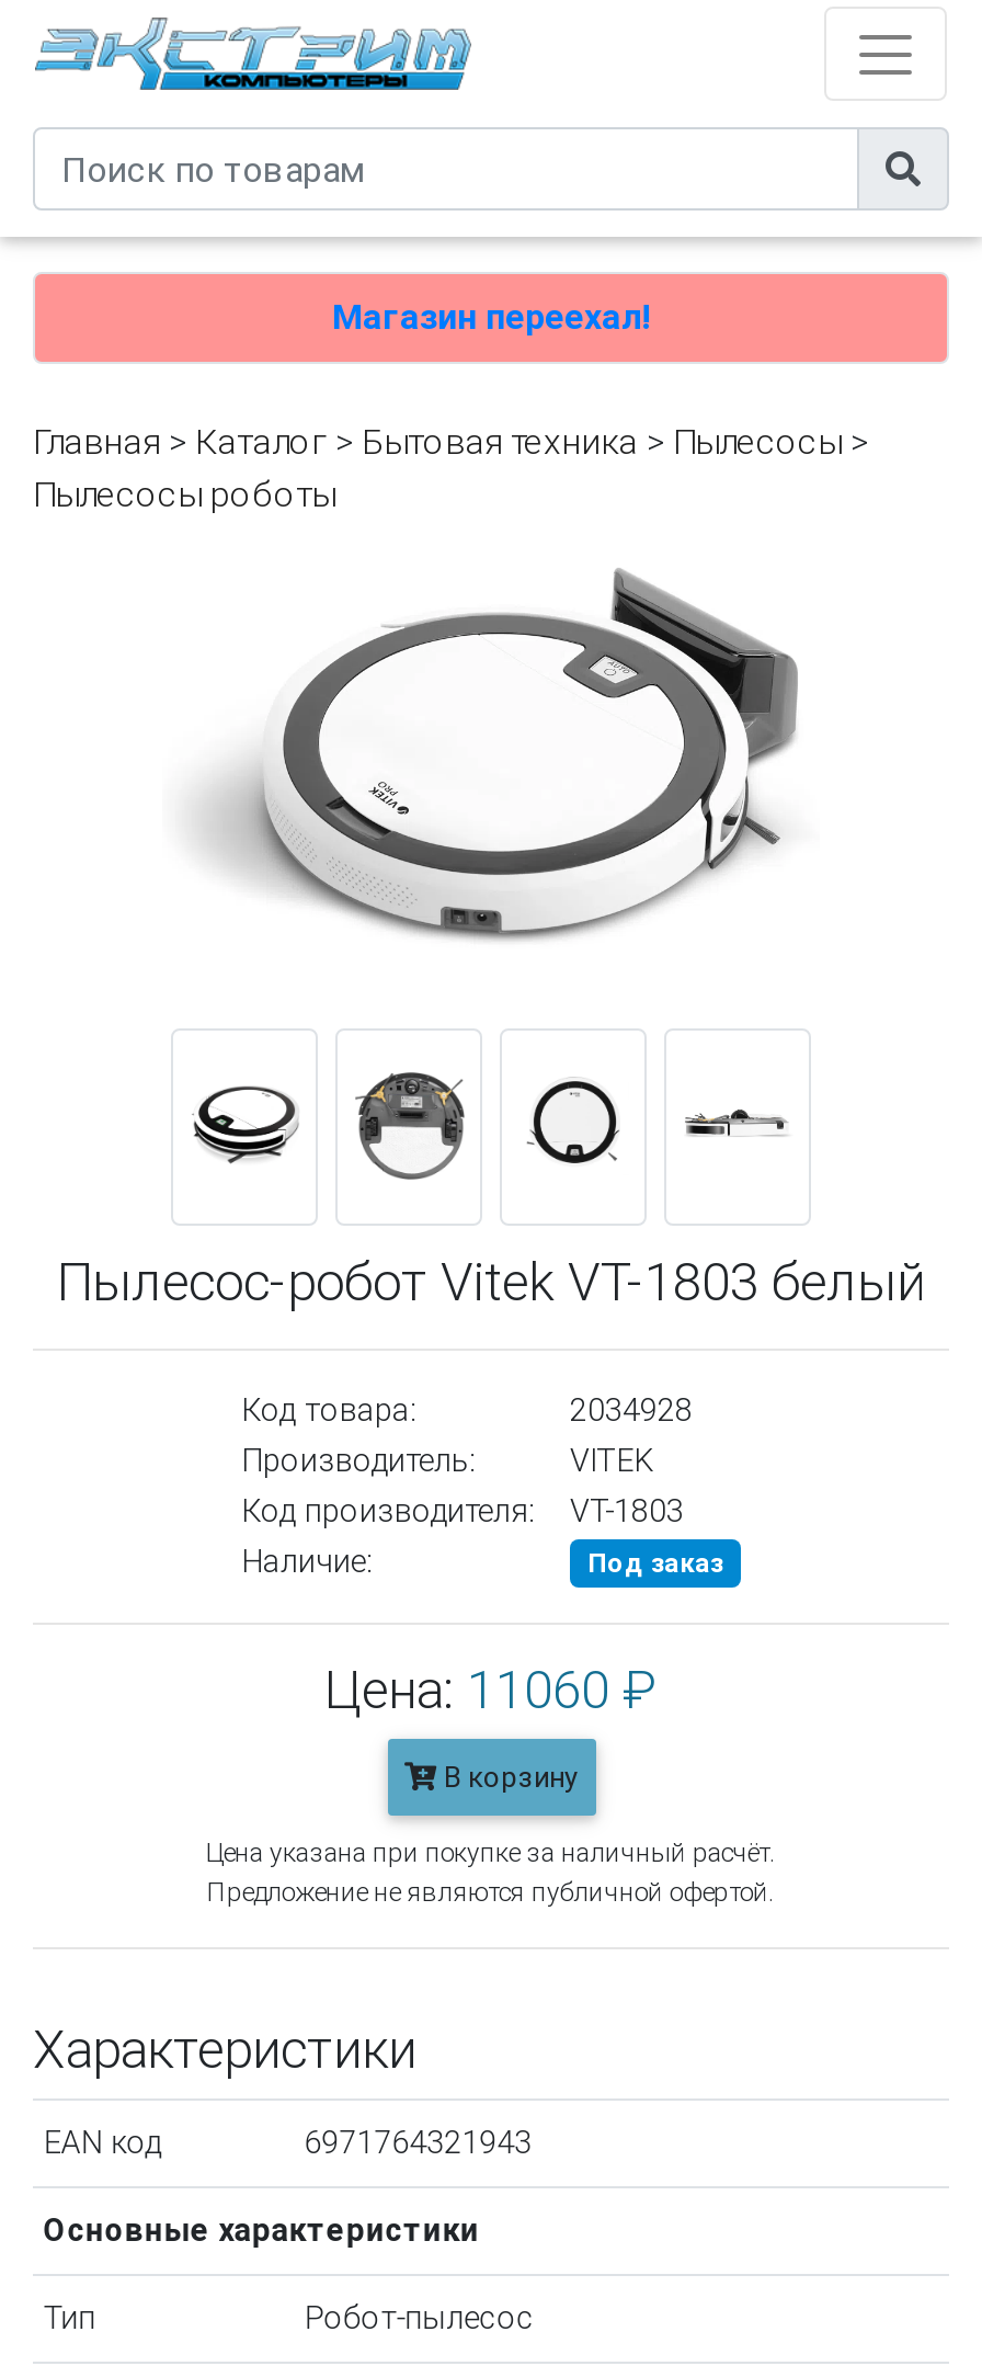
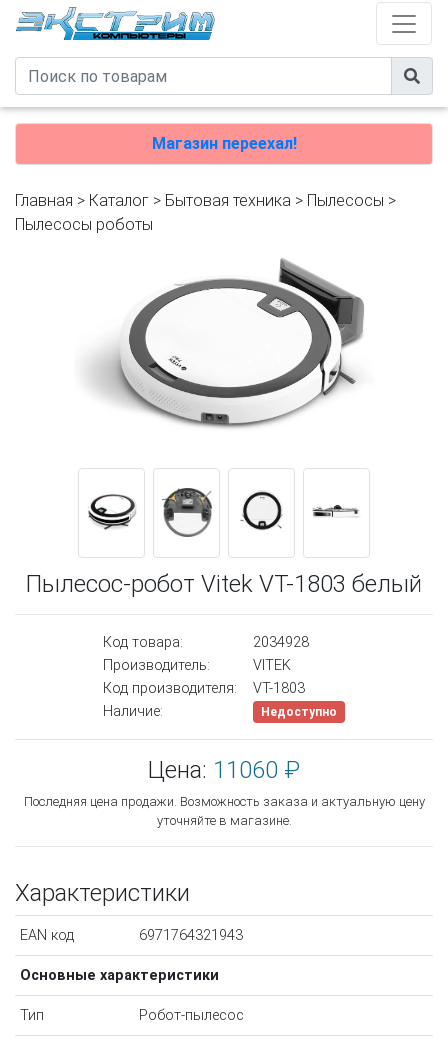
[587,1547,723,1578] Под заказ -> [261,704,337,718] Недоступно
[206,1760,776,1907] В корзину | Цена указана при покупке за наличный расчёт. | Предложение не являются публичной офертой. -> [23,793,424,827] Последняя цена продажи. Возможность заказа и актуальную цену | уточняйте в магазине.

